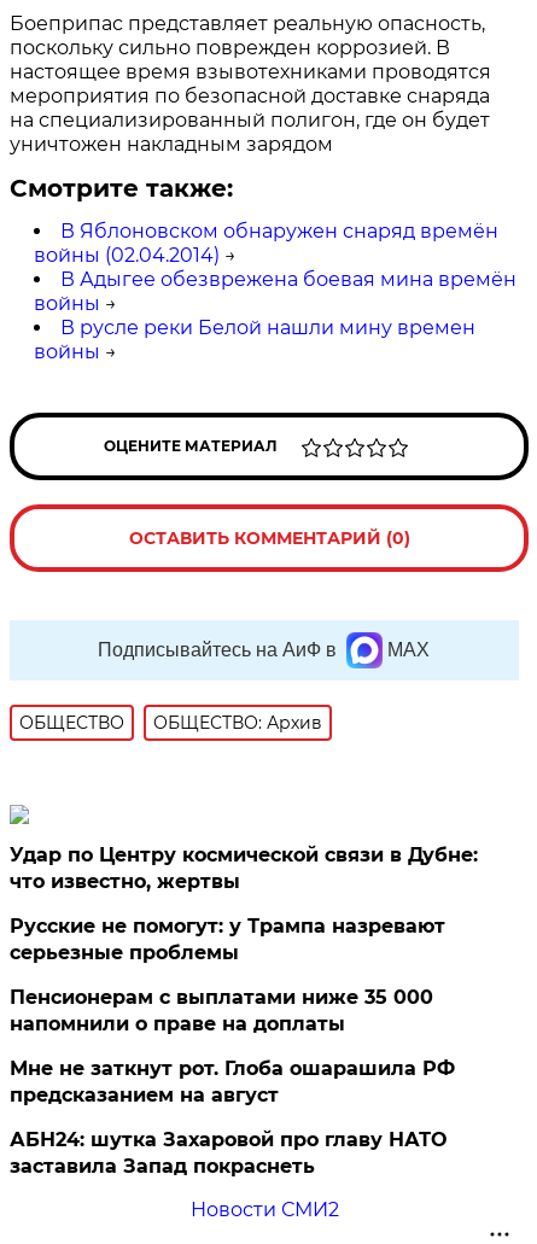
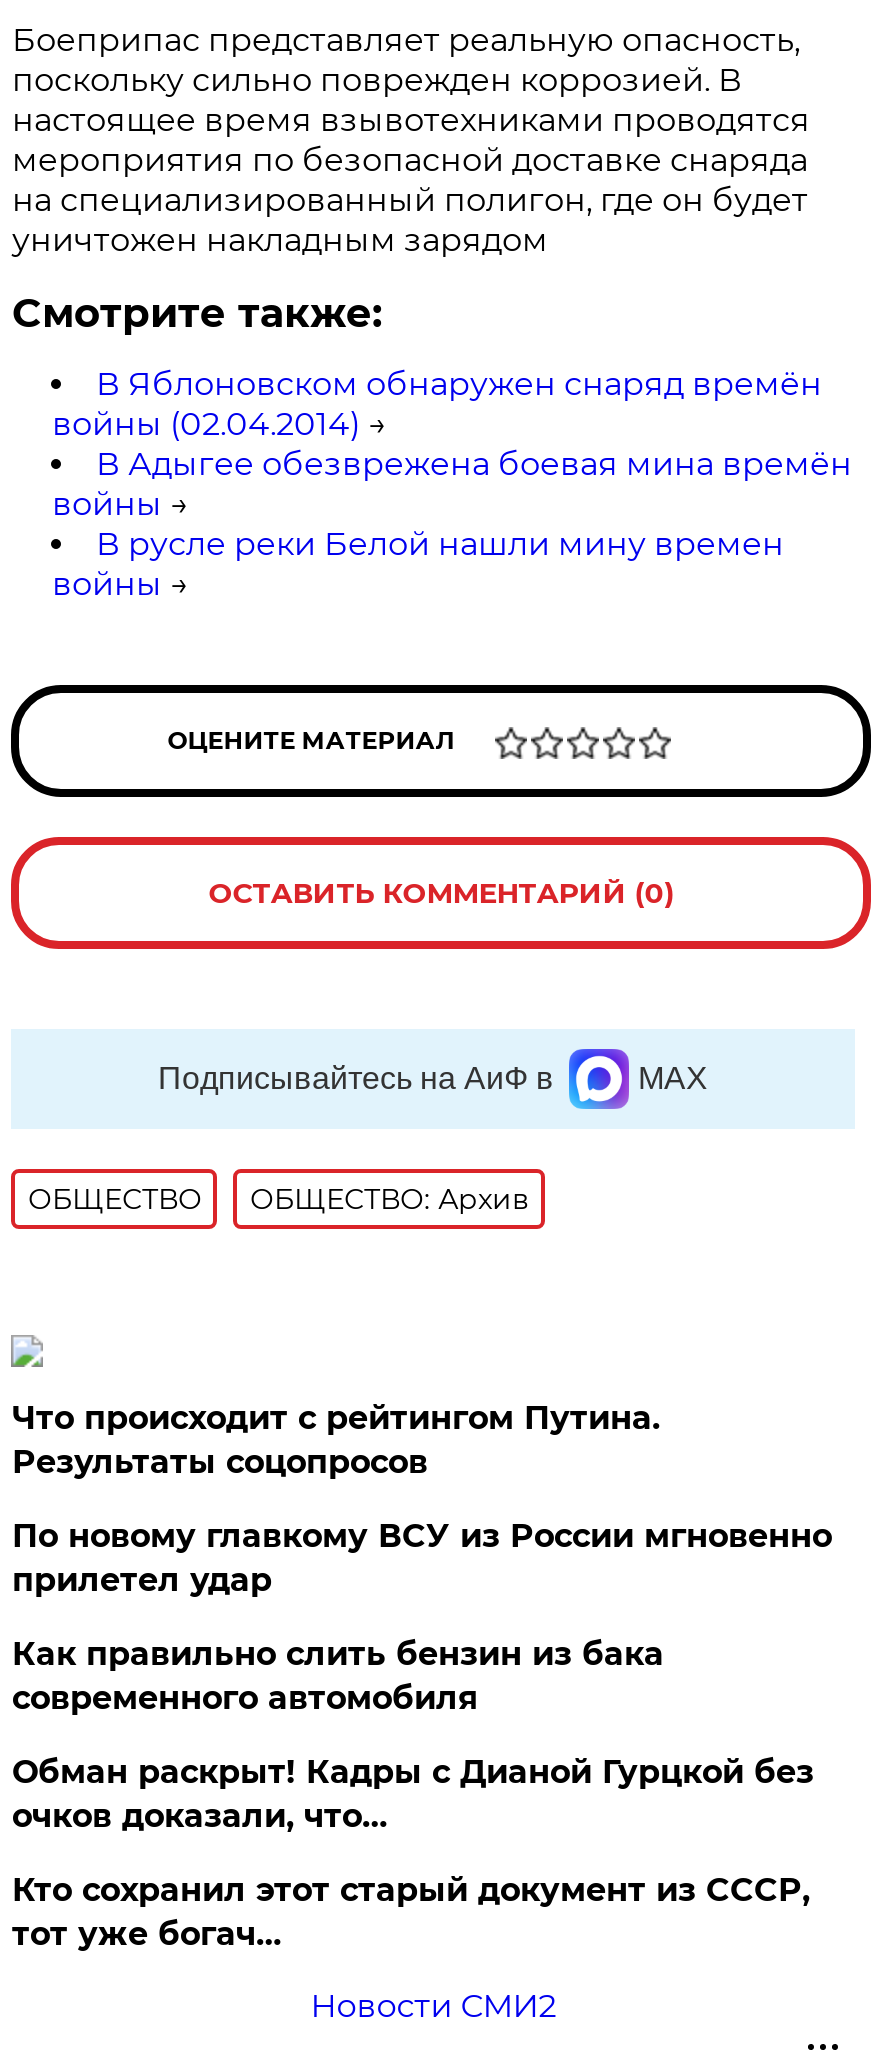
[10,843,478,893] Удар по Центру космической связи в Дубне: | что известно, жертвы -> [12,1399,660,1481] Что происходит с рейтингом Путина. | Результаты соцопросов
[10,914,446,964] Русские не помогут: у Трампа назревают | серьезные проблемы -> [12,1517,832,1599] По новому главкому ВСУ из России мгновенно | прилетел удар
[10,986,434,1035] Пенсионерам с выплатами ниже 35 000 | напомнили о праве на доплаты -> [12,1635,664,1717] Как правильно слить бензин из бака | современного автомобиля
[10,1057,455,1106] Мне не заткнут рот. Глоба ошарашила РФ | предсказанием на август -> [12,1753,814,1835] Обман раскрыт! Кадры с Дианой Гурцкой без | очков доказали, что…
[10,1128,447,1177] АБН24: шутка Захаровой про главу НАТО | заставила Запад покраснеть -> [12,1871,810,1953] Кто сохранил этот старый документ из СССР, | тот уже богач…

